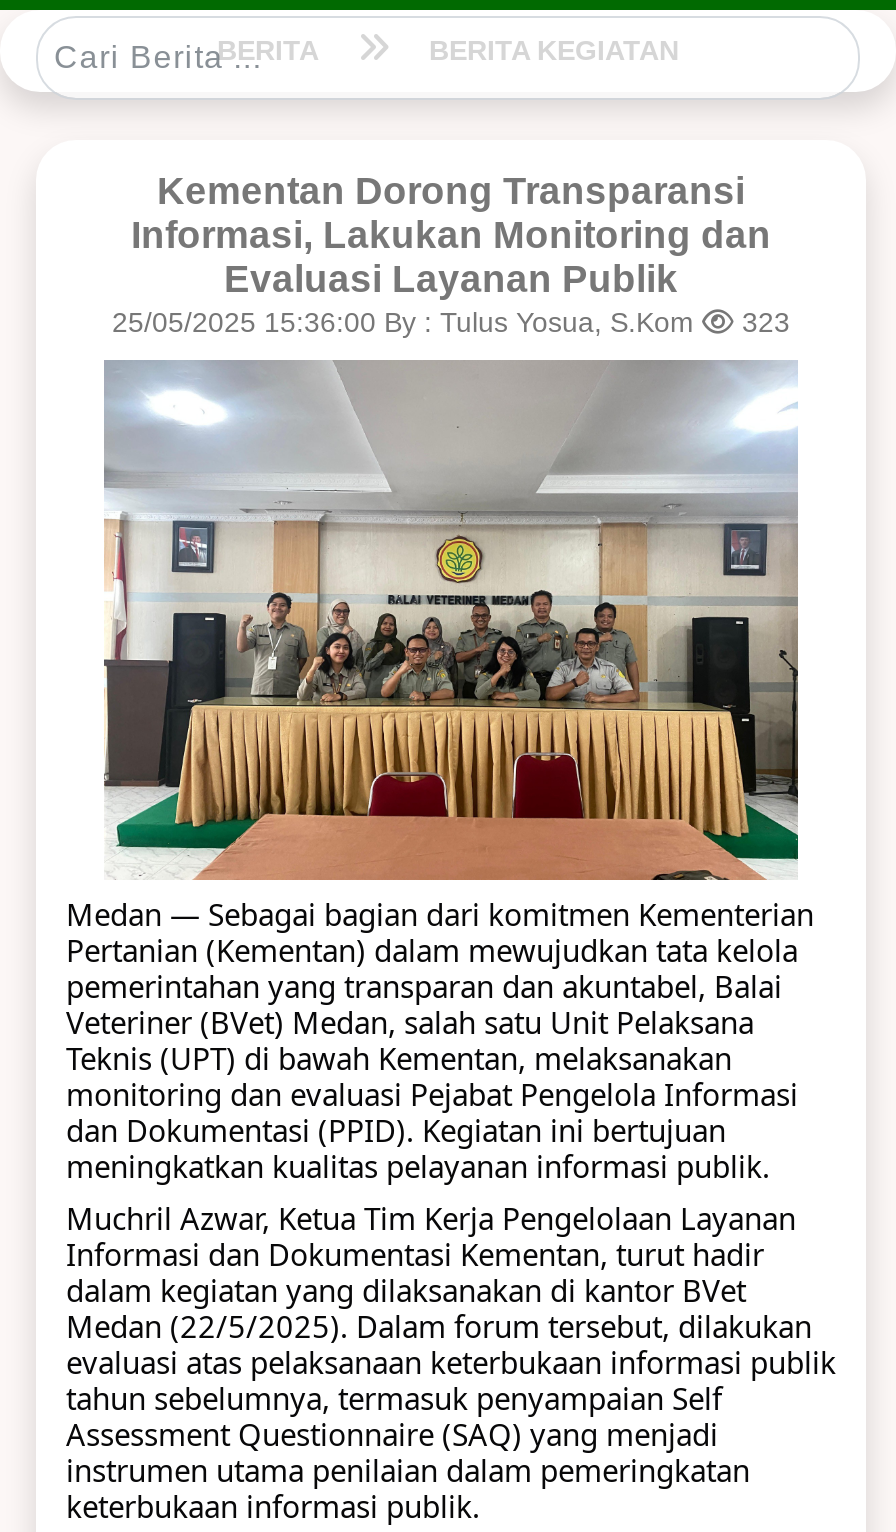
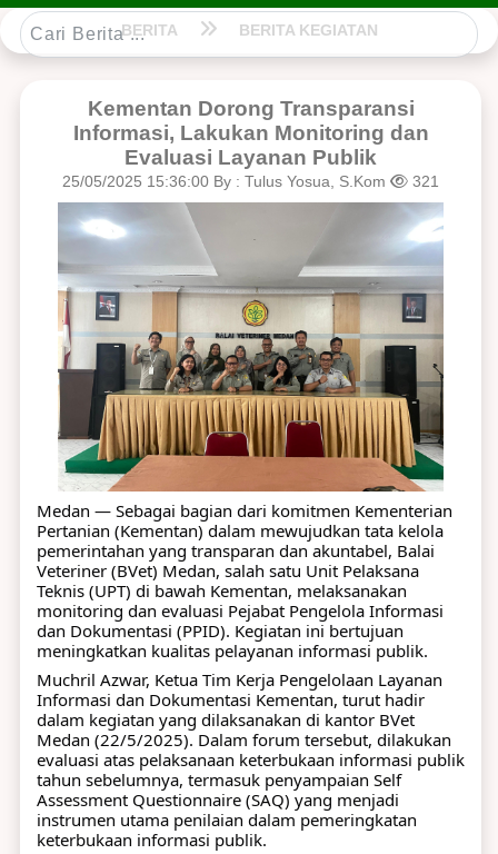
[112,307,790,339] 25/05/2025 15:36:00 By : Tulus Yosua, S.Kom 323 -> [62,173,439,191] 25/05/2025 15:36:00 By : Tulus Yosua, S.Kom 321

